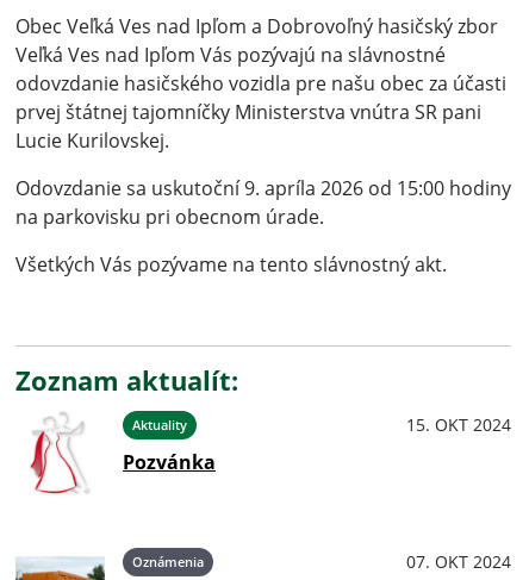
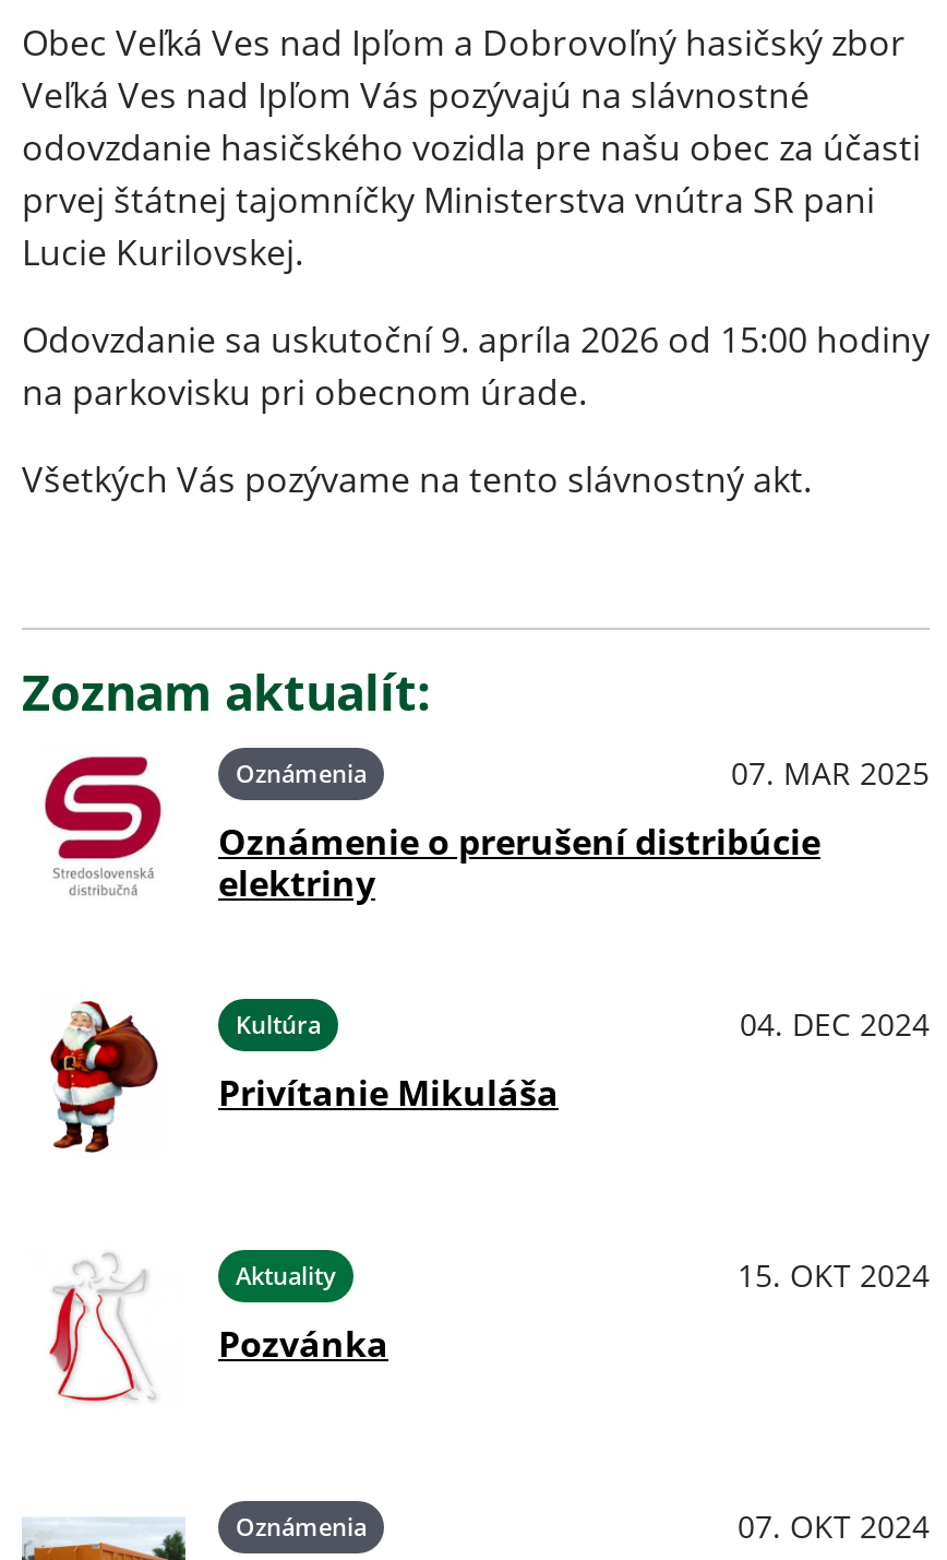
none -> [41,752,930,1117] [image] | Oznámenia | 07. MAR 2025 | Oznámenie o prerušení distribúcie | elektriny | Kultúra | 04. DEC 2024 | Privítanie Mikuláša
none -> [48,999,159,1156] [image]

